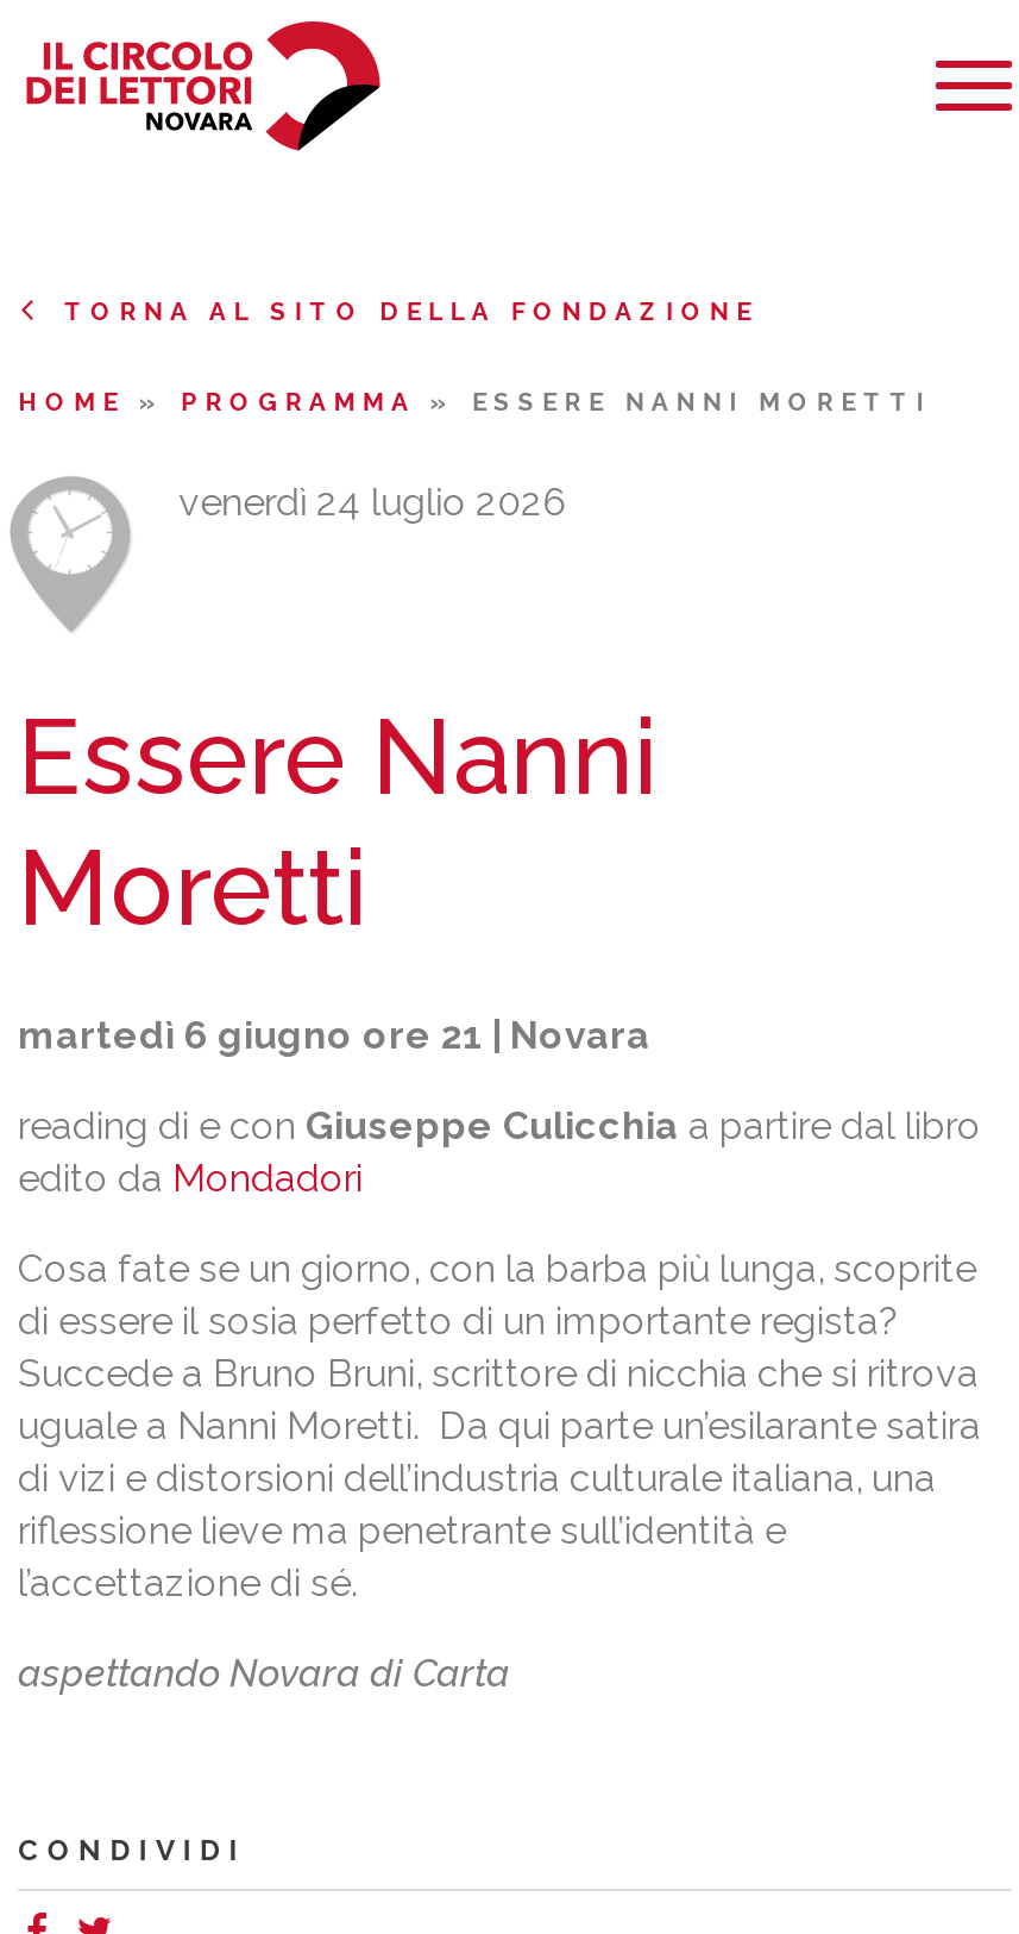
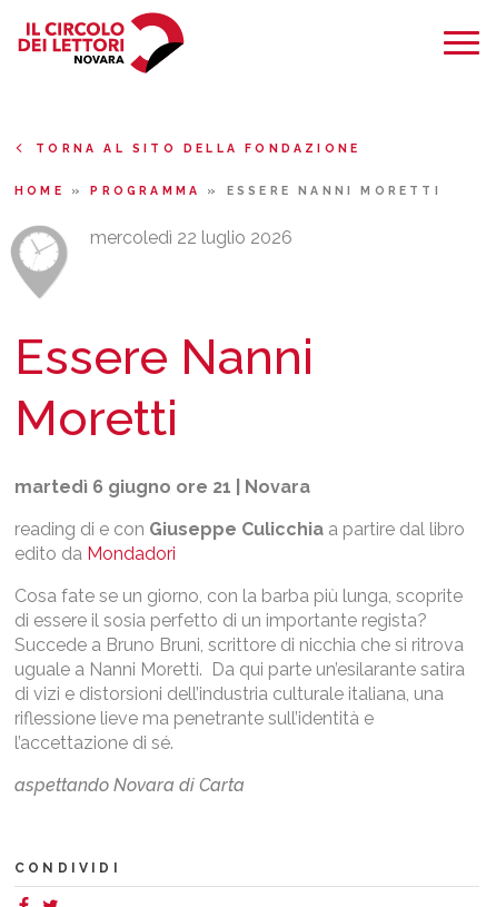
[179,480,566,525] venerdì 24 luglio 2026 -> [90,227,292,248] mercoledì 22 luglio 2026

